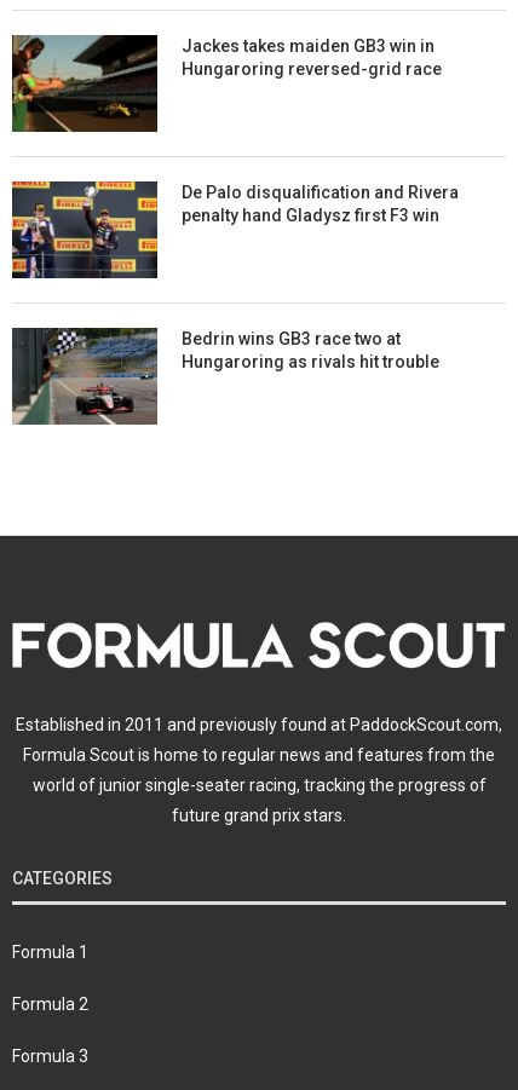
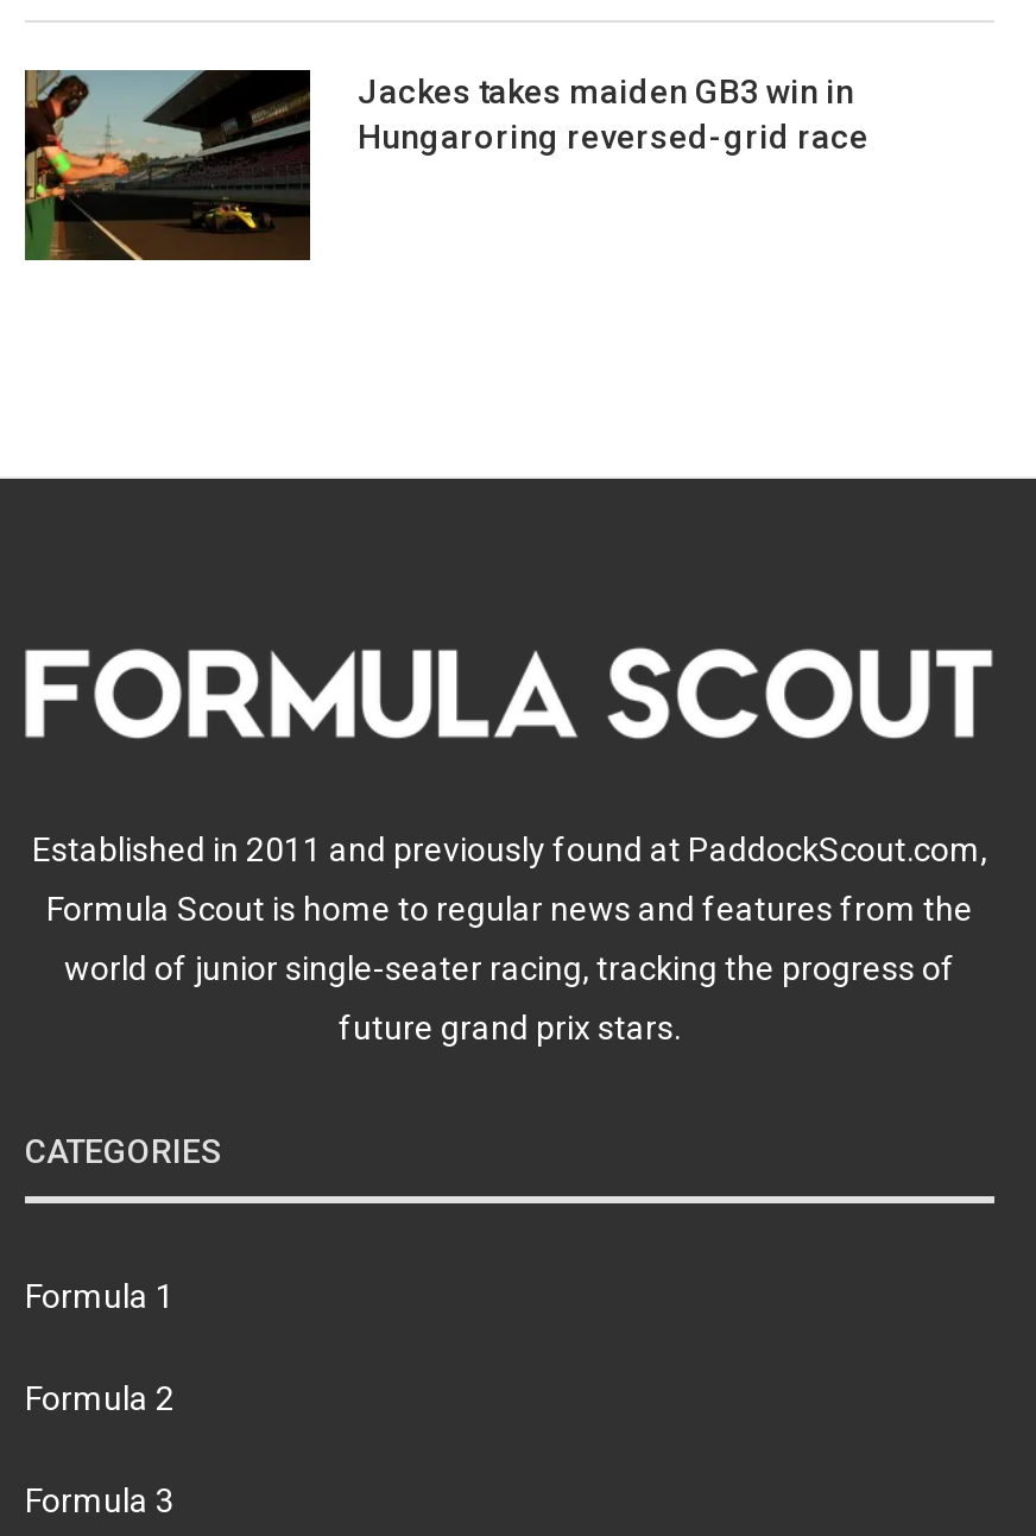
[11,180,459,279] [image] | De Palo disqualification and Rivera | penalty hand Gladysz first F3 win -> none
[12,327,439,426] [image] | Bedrin wins GB3 race two at | Hungaroring as rivals hit trouble -> none

